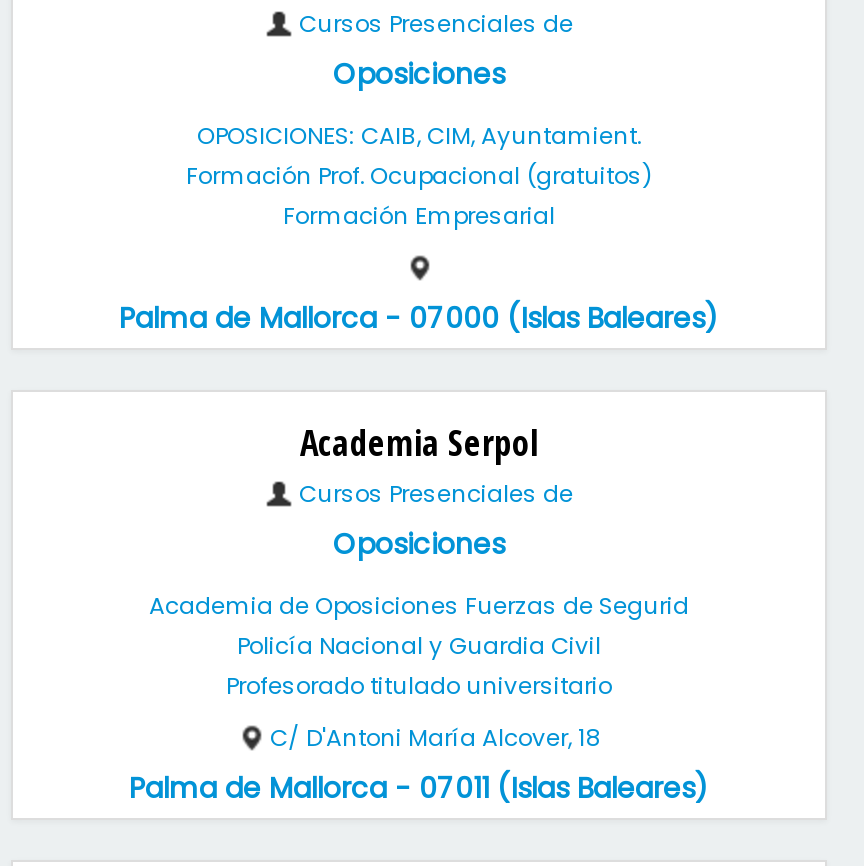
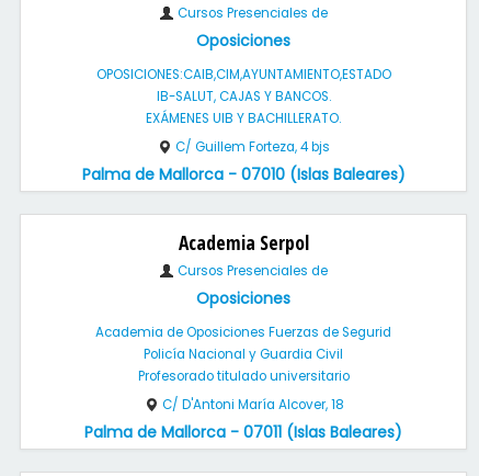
[186,120,652,232] OPOSICIONES: CAIB, CIM, Ayuntamient. | Formación Prof. Ocupacional (gratuitos) | Formación Empresarial -> [96,66,391,127] OPOSICIONES:CAIB,CIM,AYUNTAMIENTO,ESTADO | IB-SALUT, CAJAS Y BANCOS. | EXÁMENES UIB Y BACHILLERATO.
[119,298,719,338] Palma de Mallorca - 07000 (Islas Baleares) -> [82,138,405,185] C/ Guillem Forteza, 4 bjs | Palma de Mallorca - 07010 (Islas Baleares)

